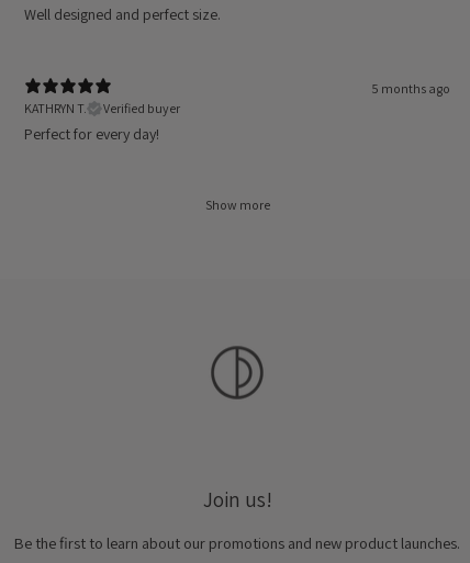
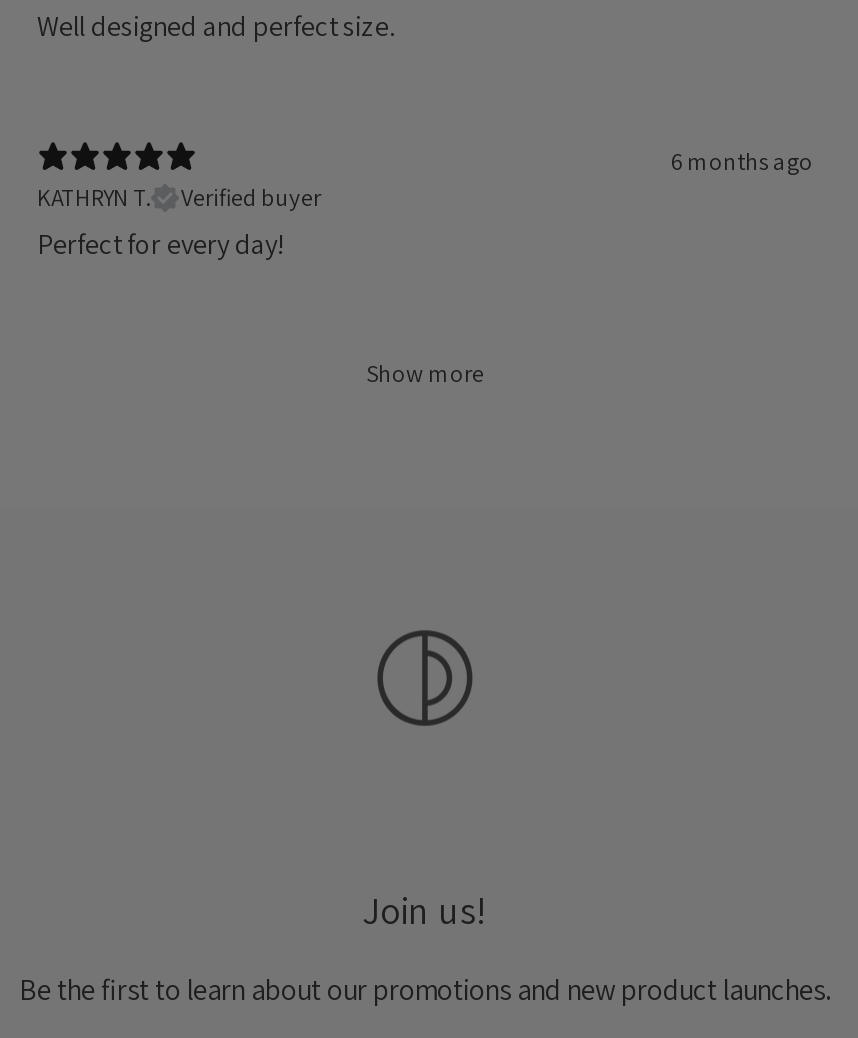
[371,80,450,96] 5 months ago -> [671,145,813,175] 6 months ago

